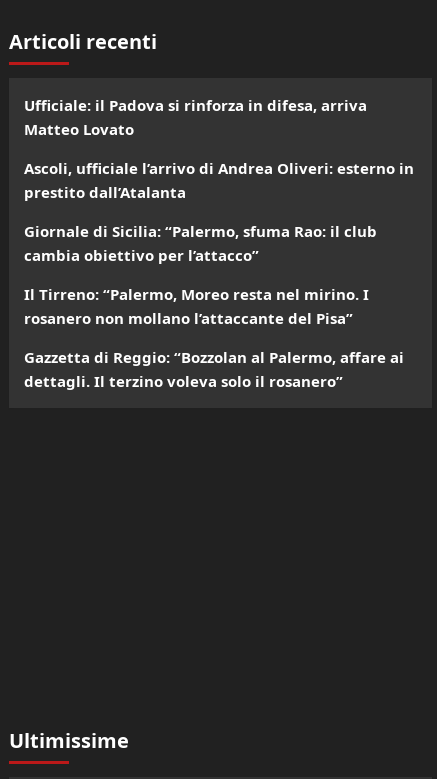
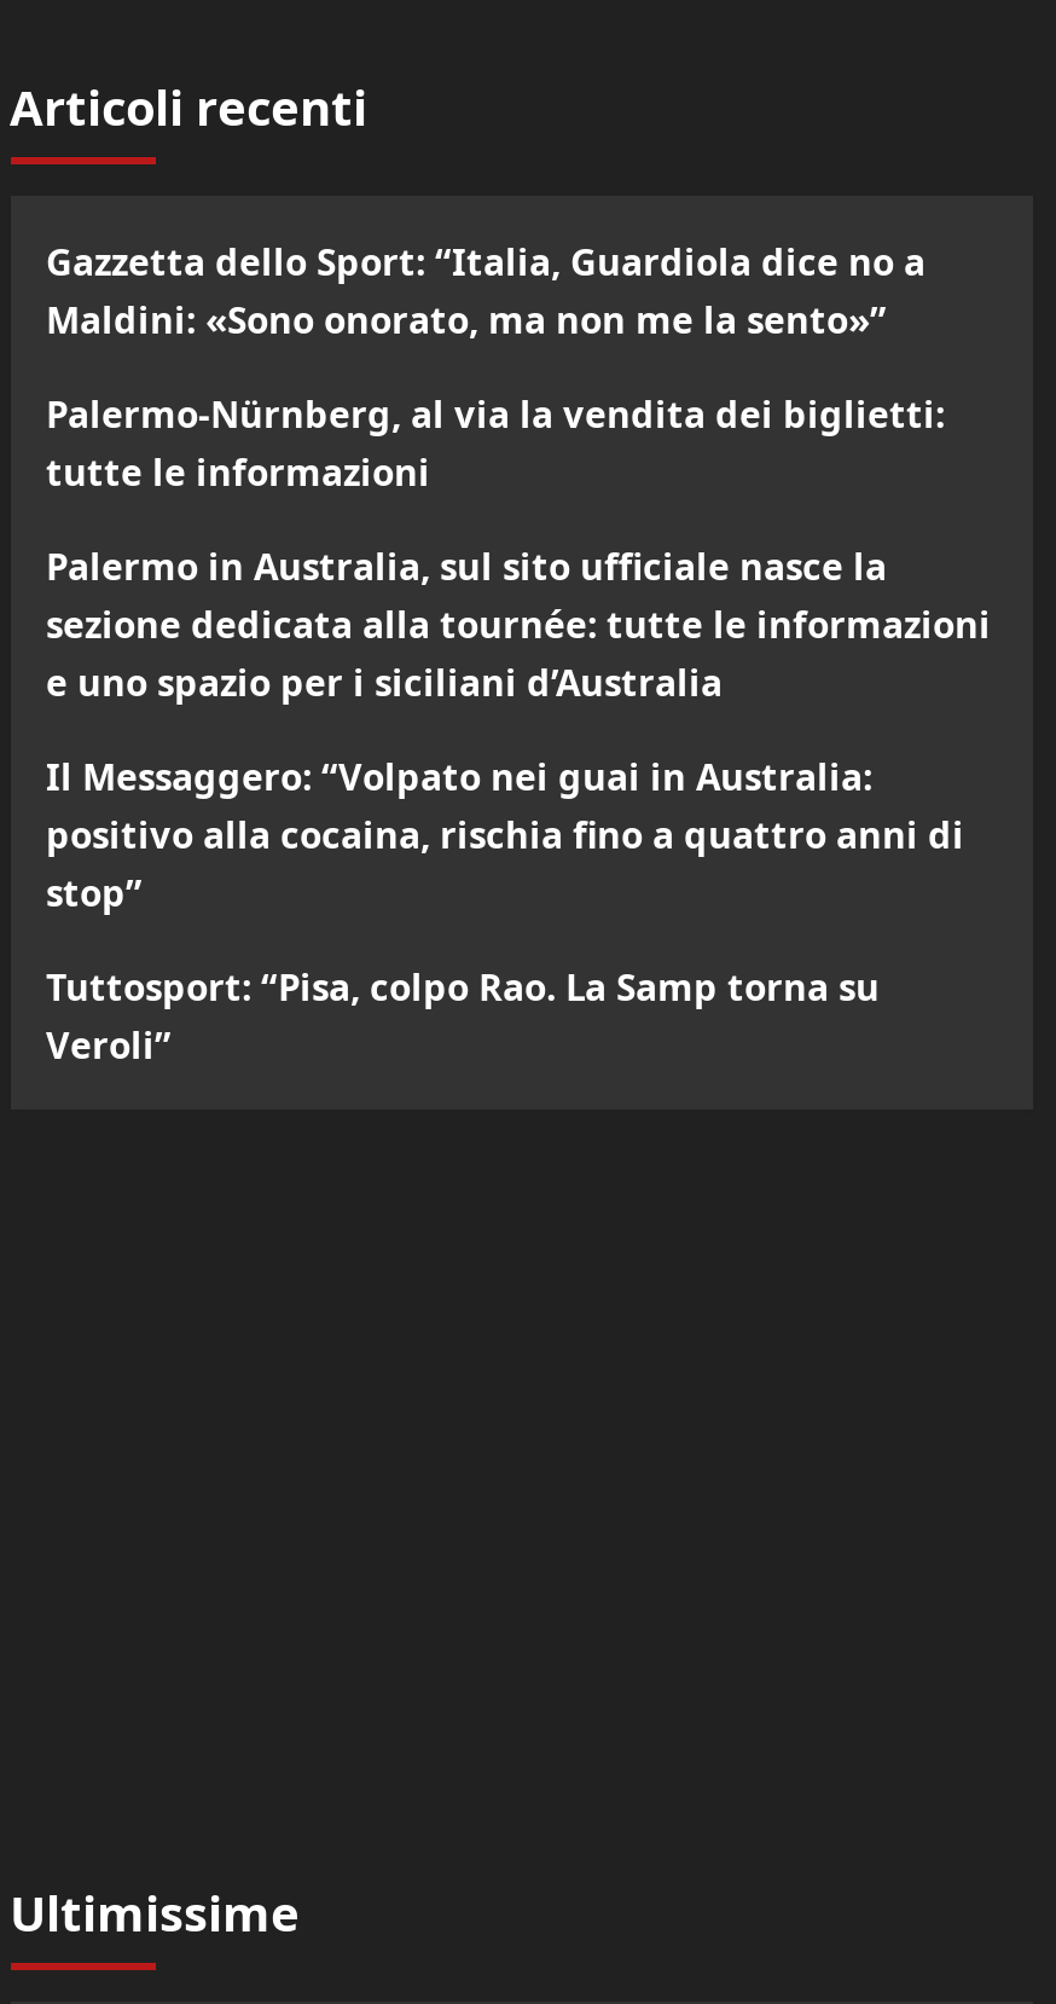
[23,95,366,139] Ufficiale: il Padova si rinforza in difesa, arriva | Matteo Lovato -> [46,235,926,342] Gazzetta dello Sport: “Italia, Guardiola dice no a | Maldini: «Sono onorato, ma non me la sento»”
[23,158,413,202] Ascoli, ufficiale l’arrivo di Andrea Oliveri: esterno in | prestito dall’Atalanta -> [46,388,945,494] Palermo-Nürnberg, al via la vendita dei biglietti: | tutte le informazioni
[23,221,376,265] Giornale di Sicilia: “Palermo, sfuma Rao: il club | cambia obiettivo per l’attacco” -> [46,540,991,704] Palermo in Australia, sul sito ufficiale nasce la | sezione dedicata alla tournée: tutte le informazioni | e uno spazio per i siciliani d’Australia
[23,284,368,328] Il Tirreno: “Palermo, Moreo resta nel mirino. I | rosanero non mollano l’attaccante del Pisa” -> [46,750,964,915] Il Messaggero: “Volpato nei guai in Australia: | positivo alla cocaina, rischia fino a quattro anni di | stop”
[23,347,403,391] Gazzetta di Reggio: “Bozzolan al Palermo, affare ai | dettagli. Il terzino voleva solo il rosanero” -> [46,961,880,1067] Tuttosport: “Pisa, colpo Rao. La Samp torna su | Veroli”

